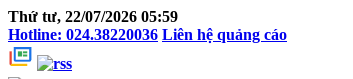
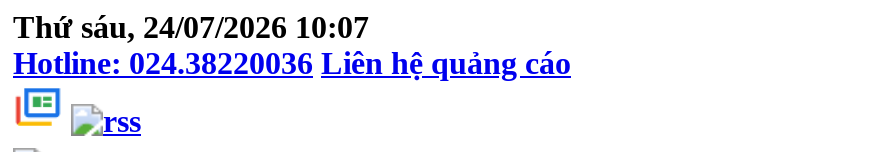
[8,8,178,25] Thứ tư, 22/07/2026 05:59 -> [13,10,369,44] Thứ sáu, 24/07/2026 10:07

